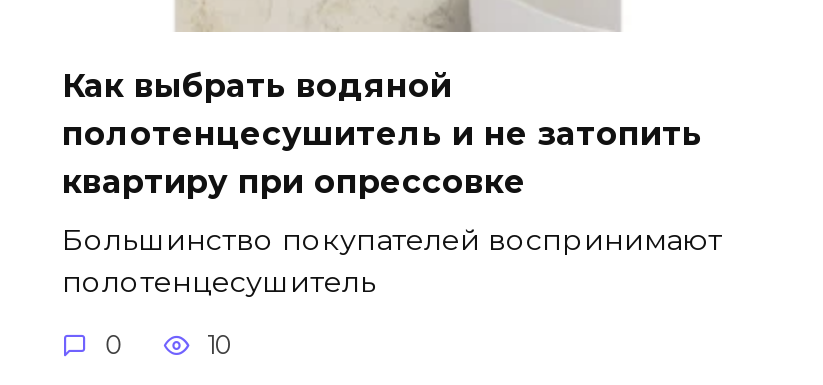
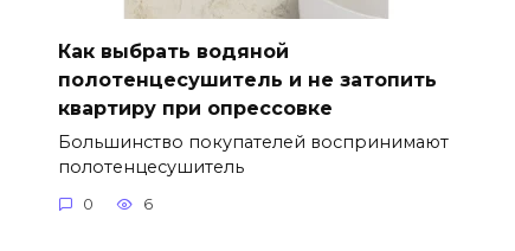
[207,331,233,361] 10 -> [143,196,153,214] 6

